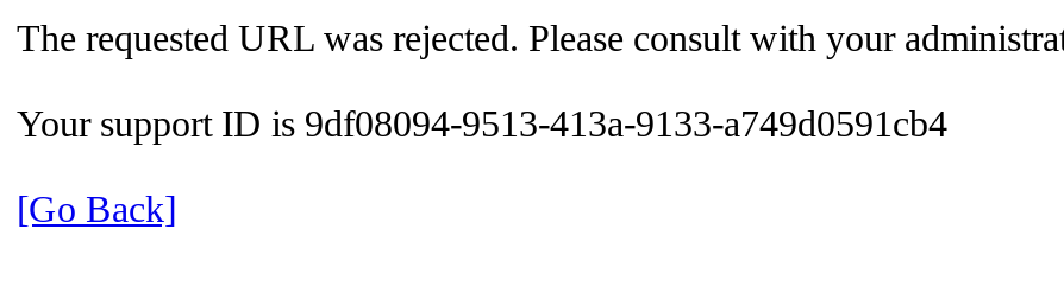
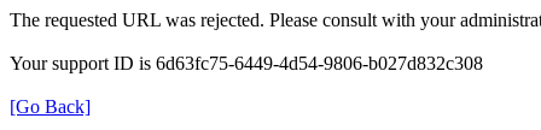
[17,103,947,144] Your support ID is 9df08094-9513-413a-9133-a749d0591cb4 -> [10,53,483,73] Your support ID is 6d63fc75-6449-4d54-9806-b027d832c308

